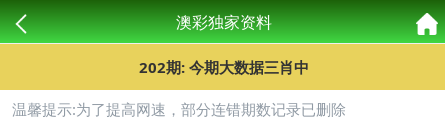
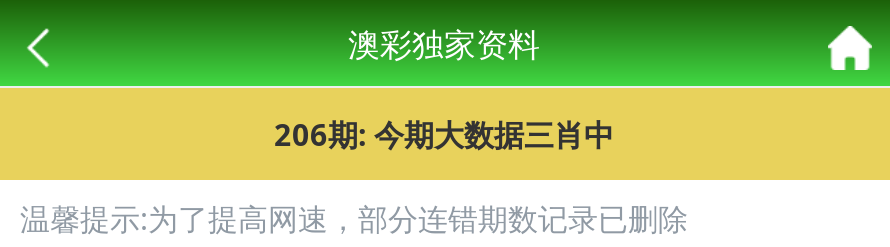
[139,57,309,77] 202期: 今期大数据三肖中 -> [274,114,614,154] 206期: 今期大数据三肖中

